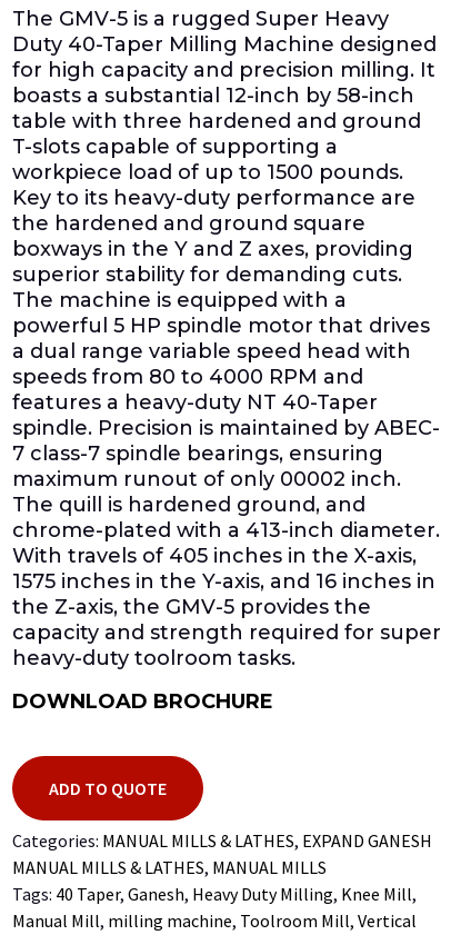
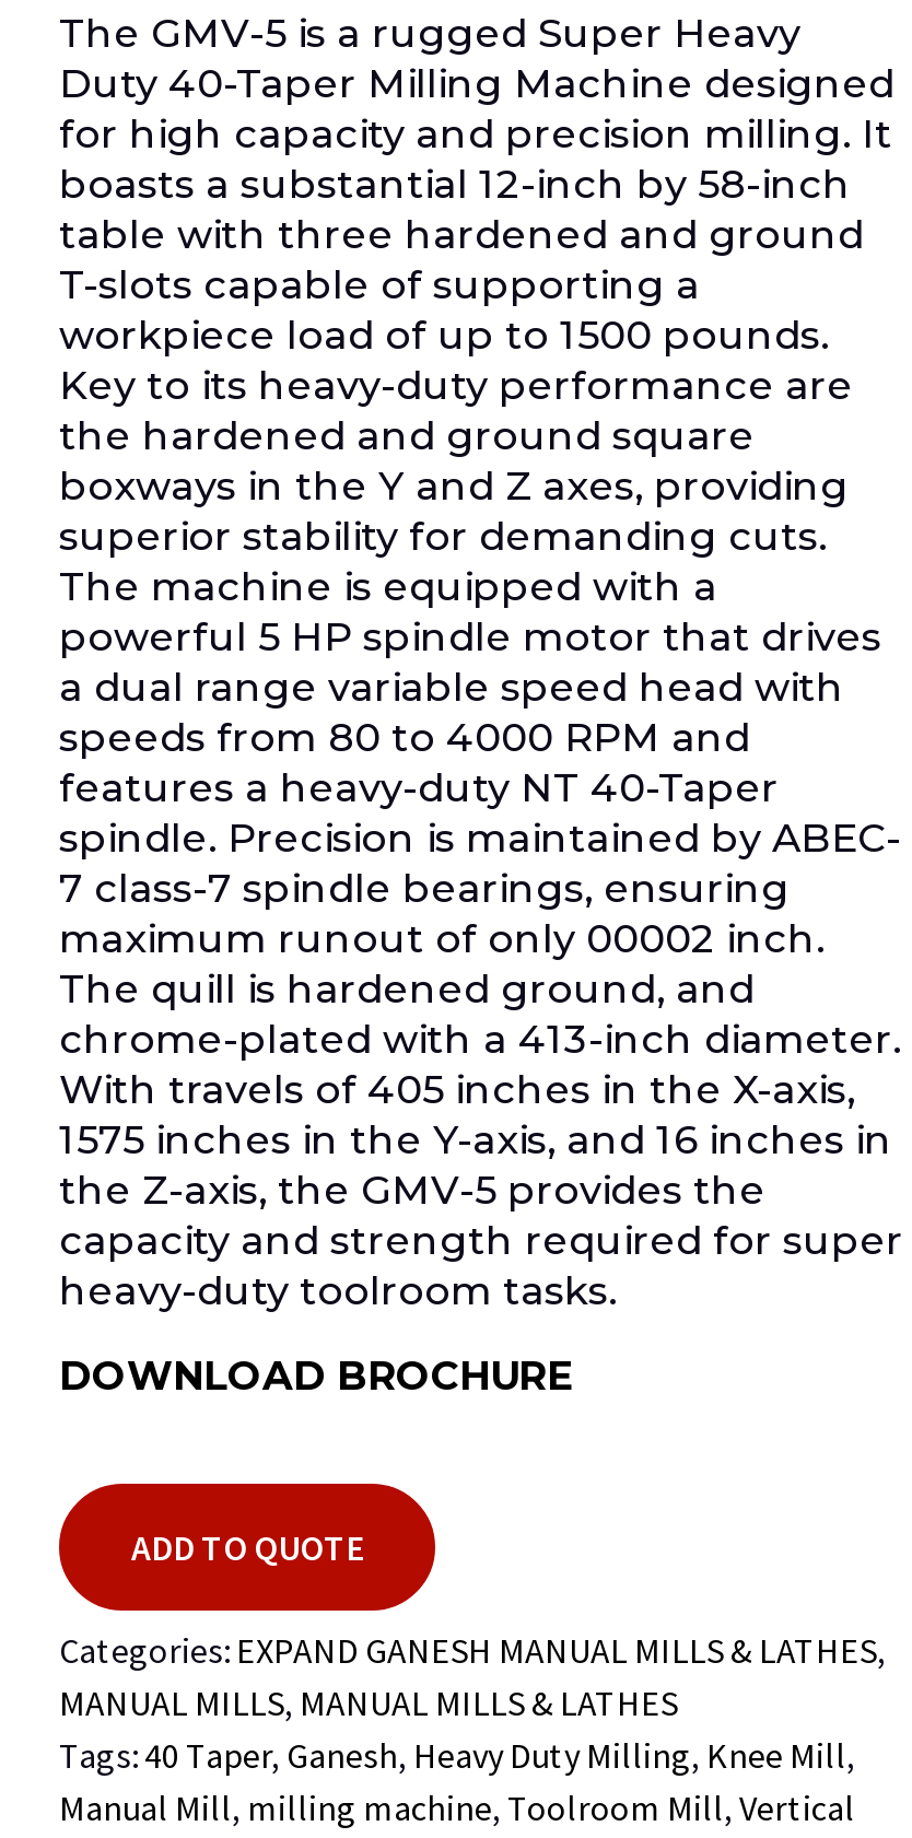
[12,829,432,851] Categories: MANUAL MILLS & LATHES, EXPAND GANESH -> [59,1629,886,1673] Categories: EXPAND GANESH MANUAL MILLS & LATHES,
[12,856,327,878] MANUAL MILLS & LATHES, MANUAL MILLS -> [59,1682,678,1726] MANUAL MILLS, MANUAL MILLS & LATHES

